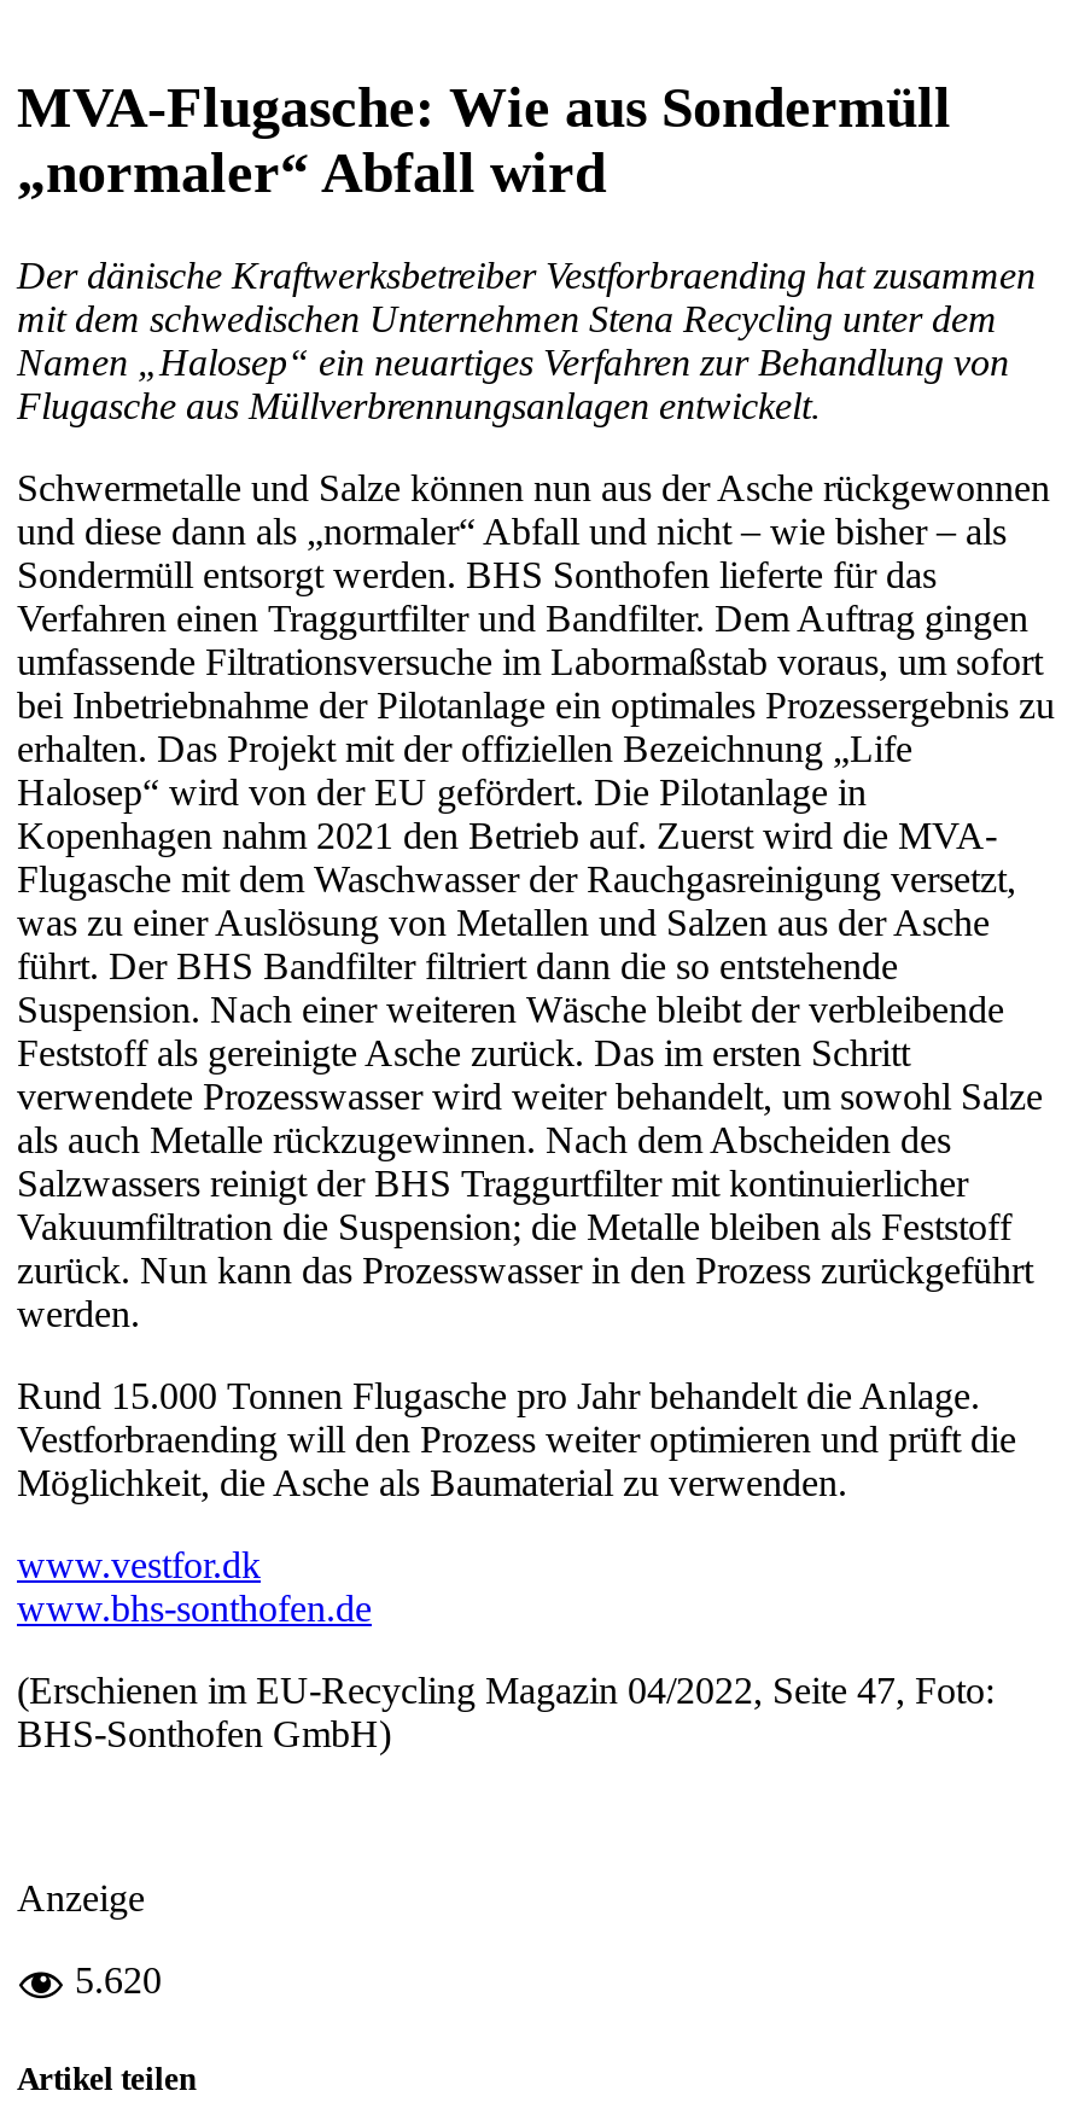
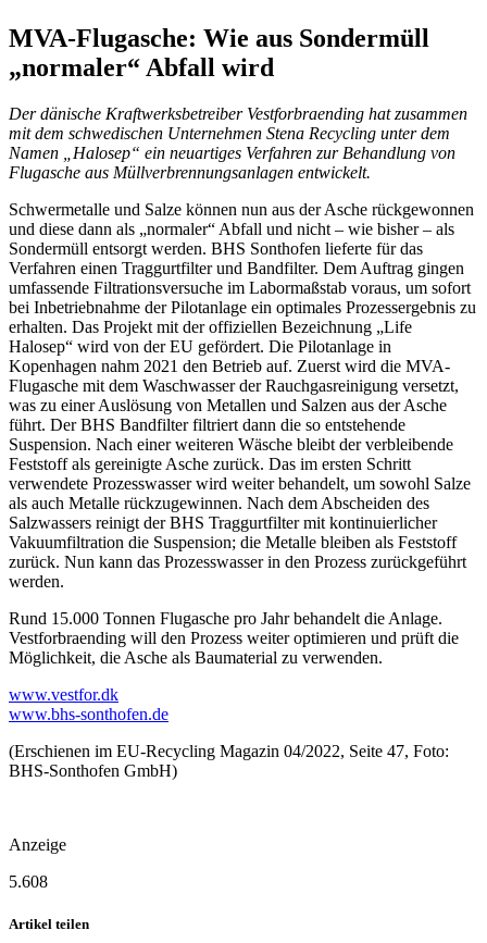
[75,1959,162,2000] 5.620 -> [9,872,48,891] 5.608

